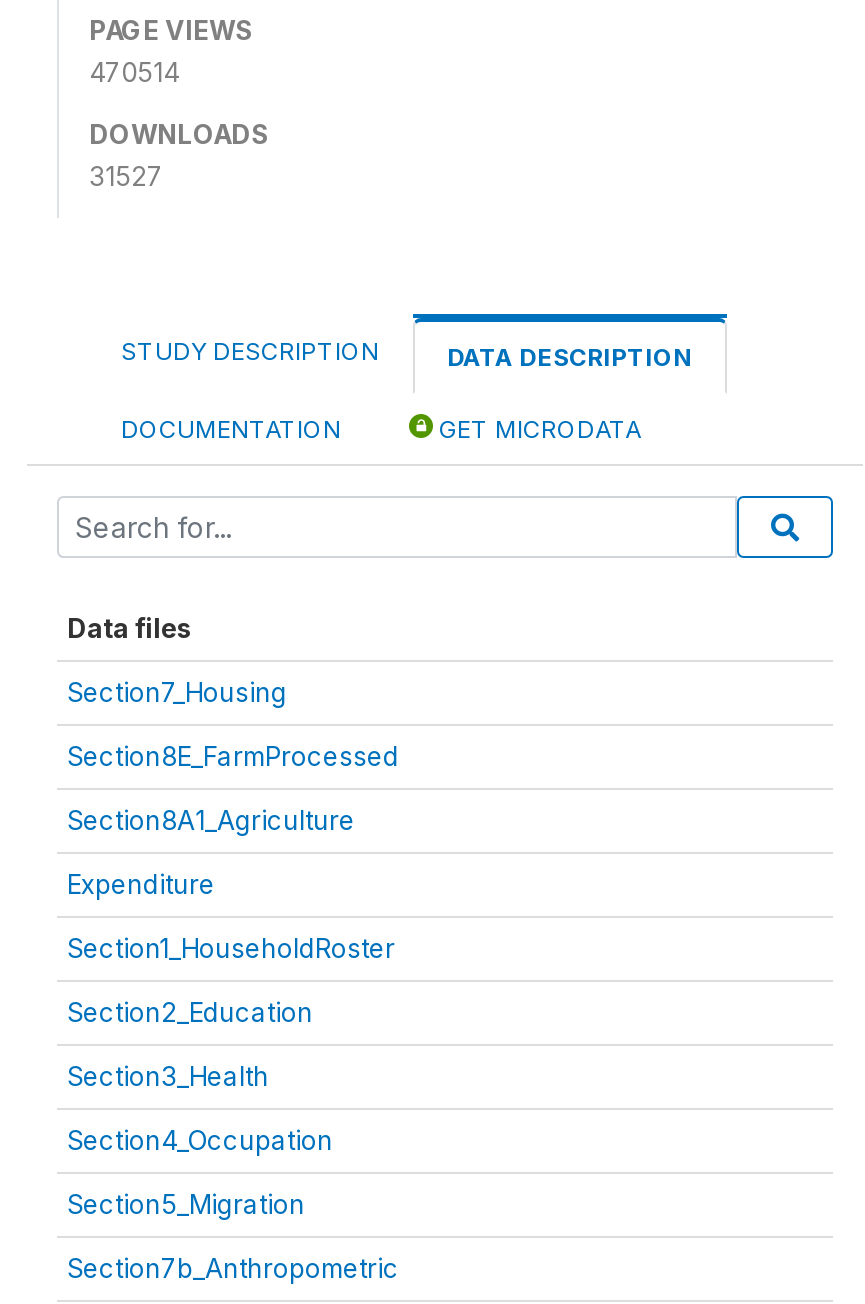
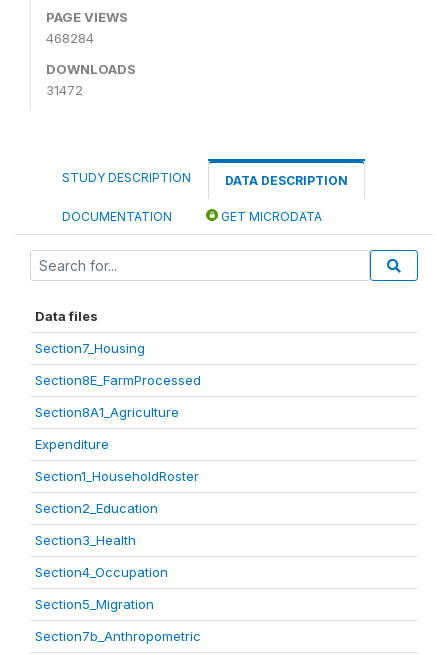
[89,55,179,87] 470514 -> [46,29,94,45] 468284
[89,159,163,191] 31527 -> [46,81,83,97] 31472

